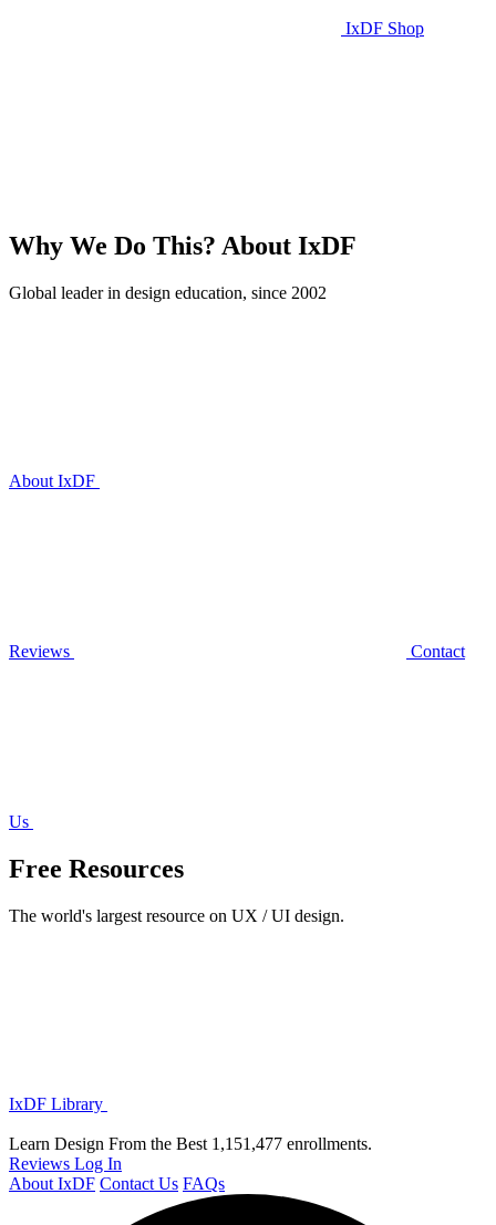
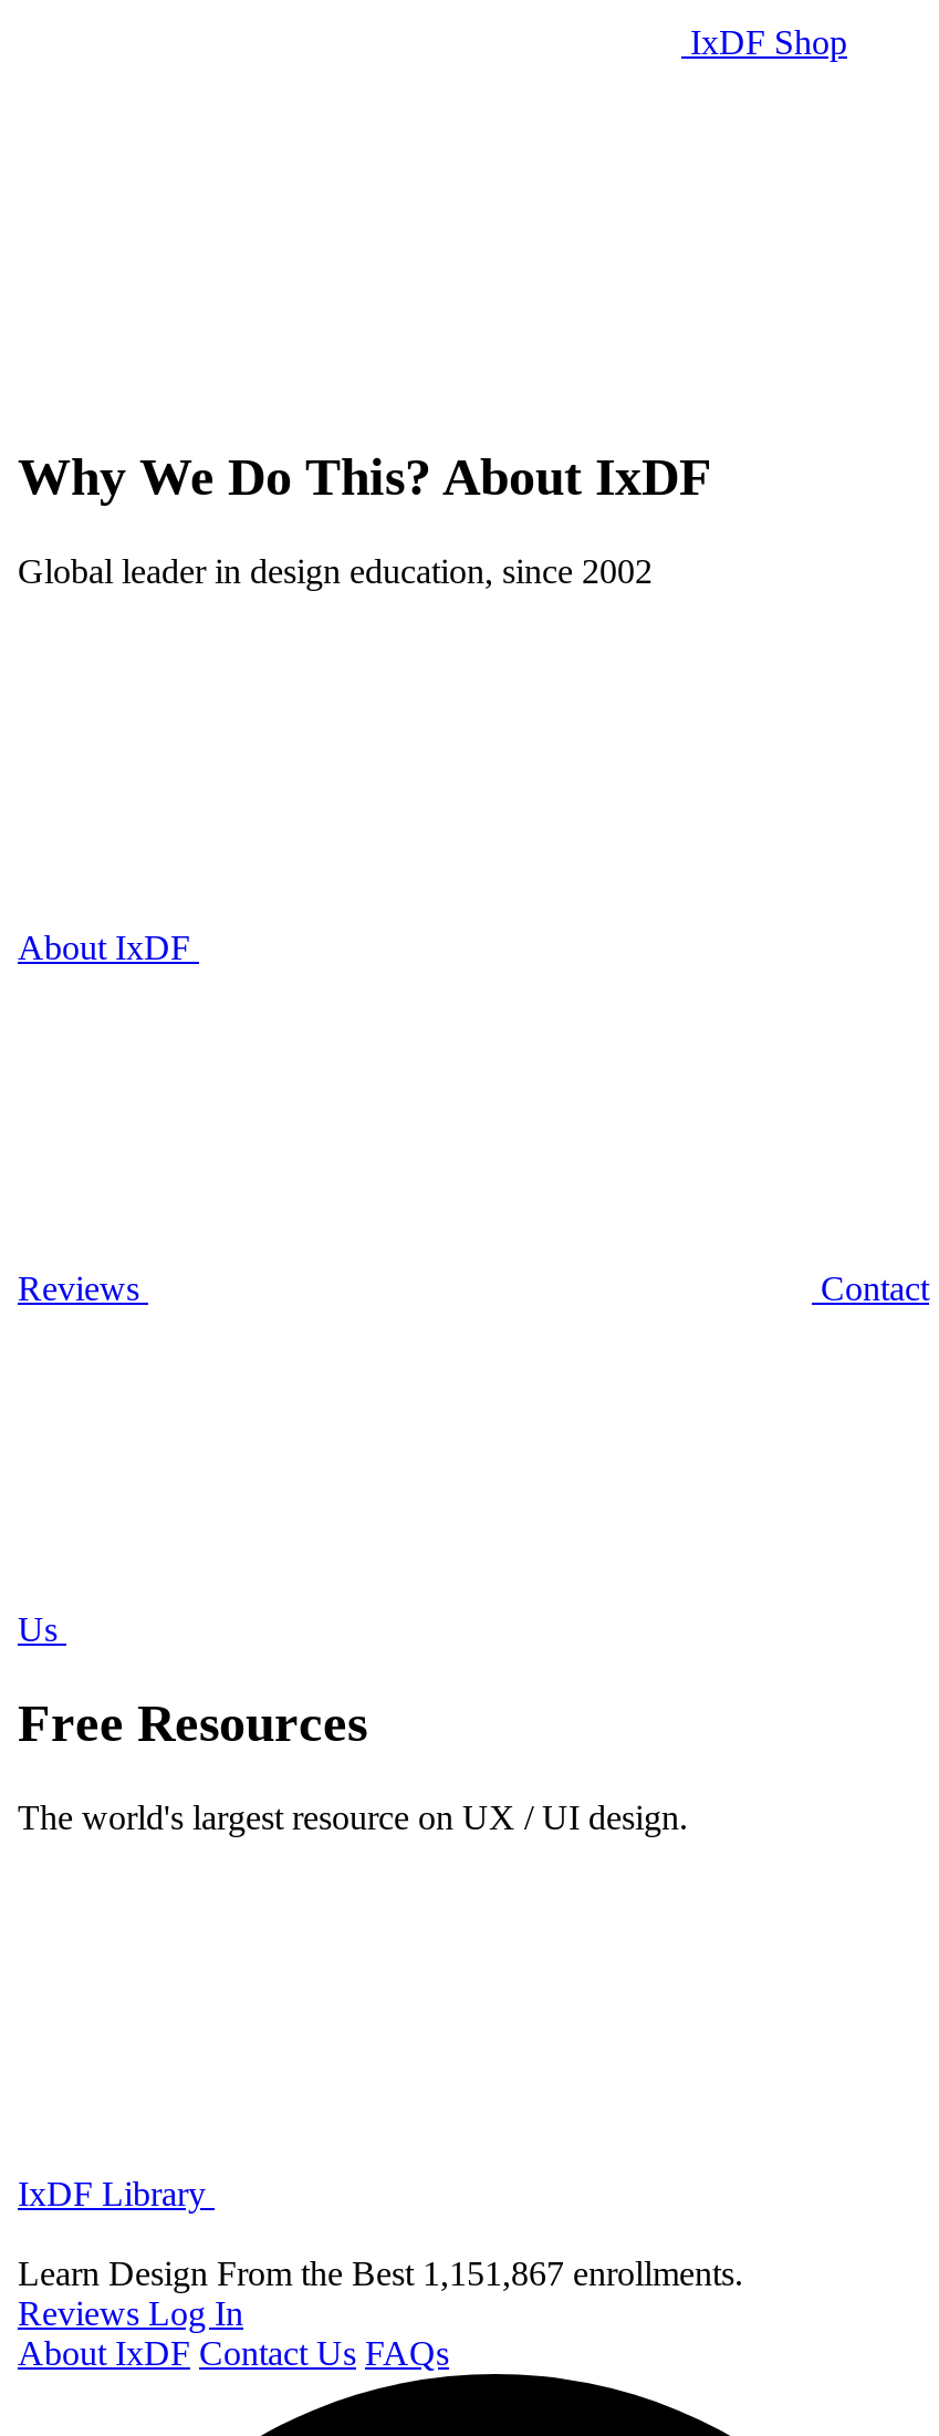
[9,1134,372,1153] Learn Design From the Best 1,151,477 enrollments. -> [18,2254,743,2291] Learn Design From the Best 1,151,867 enrollments.

